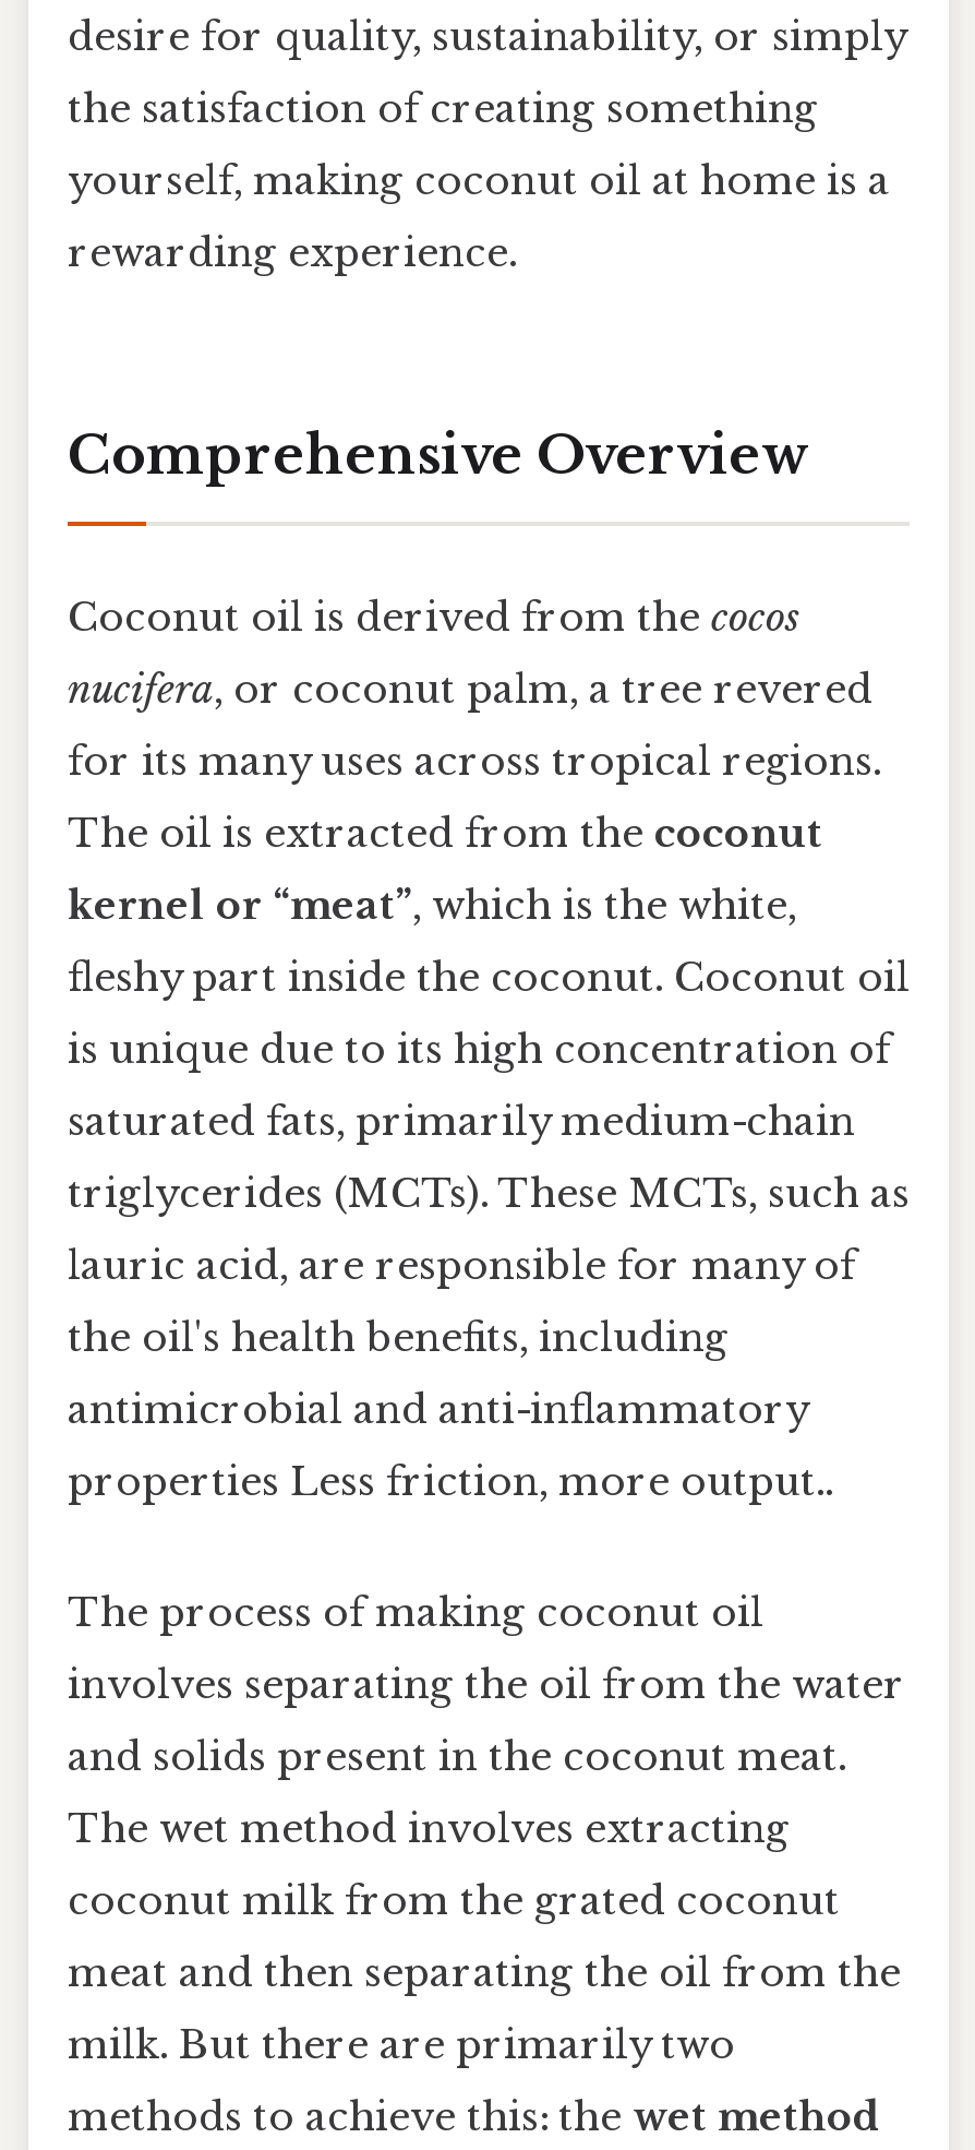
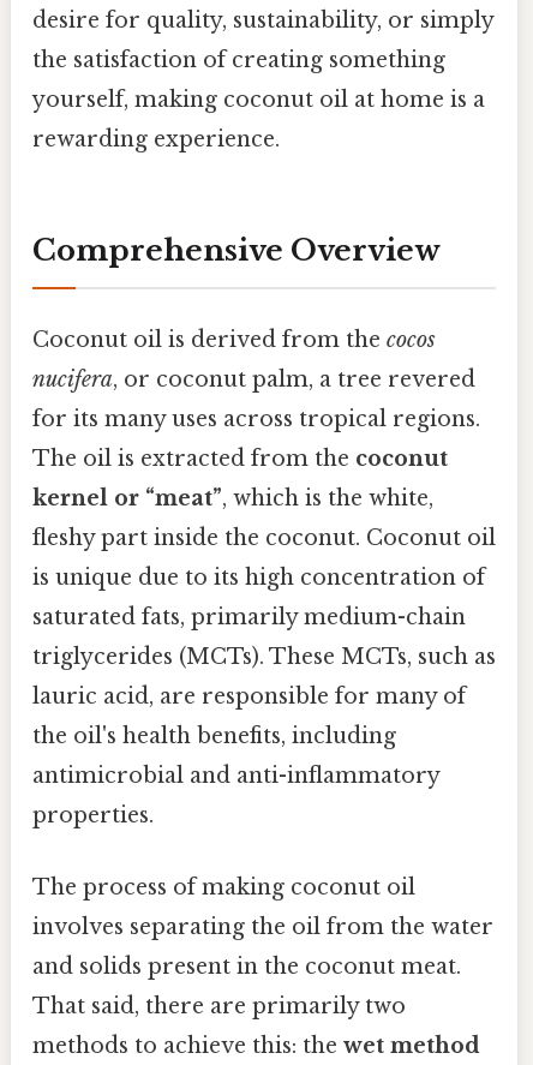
[68,1459,833,1507] properties Less friction, more output.. -> [32,803,154,829] properties.
[68,1804,901,2069] The wet method involves extracting | coconut milk from the grated coconut | meat and then separating the oil from the | milk. But there are primarily two -> [32,993,406,1019] That said, there are primarily two

